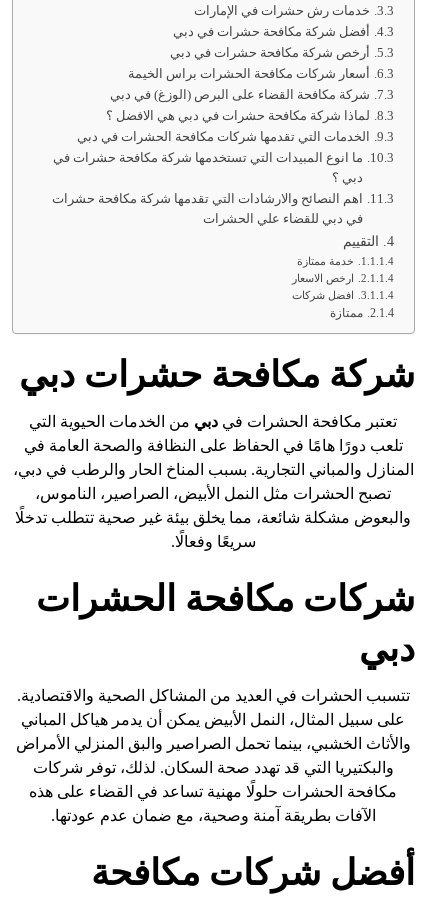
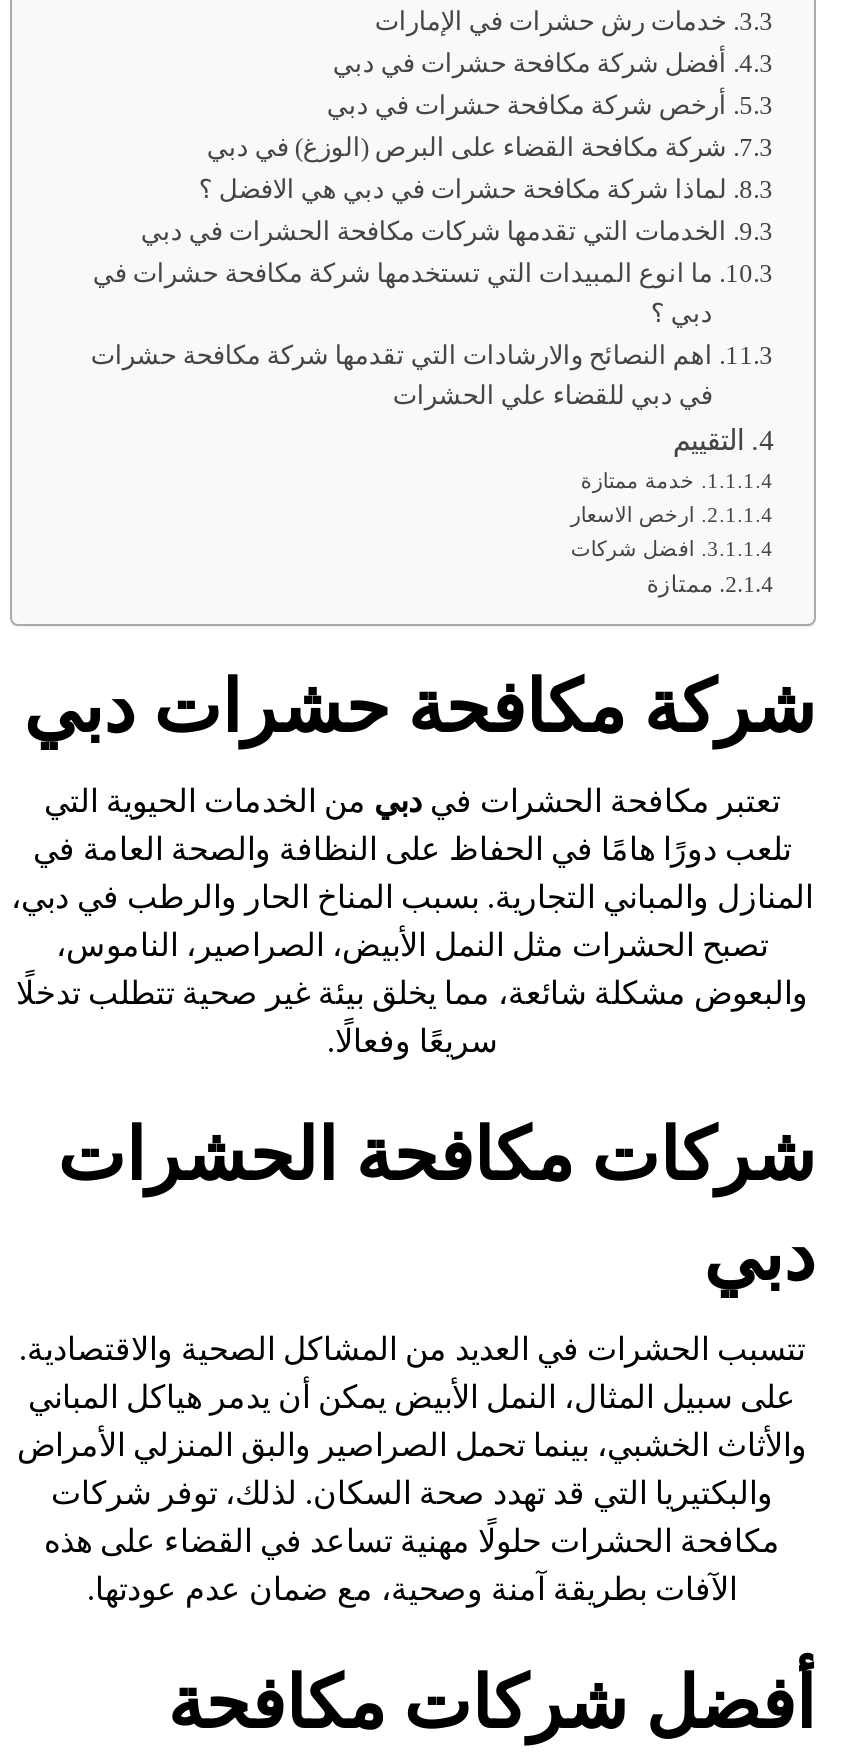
[128,66,370,81] أسعار شركات مكافحة الحشرات براس الخيمة -> none

